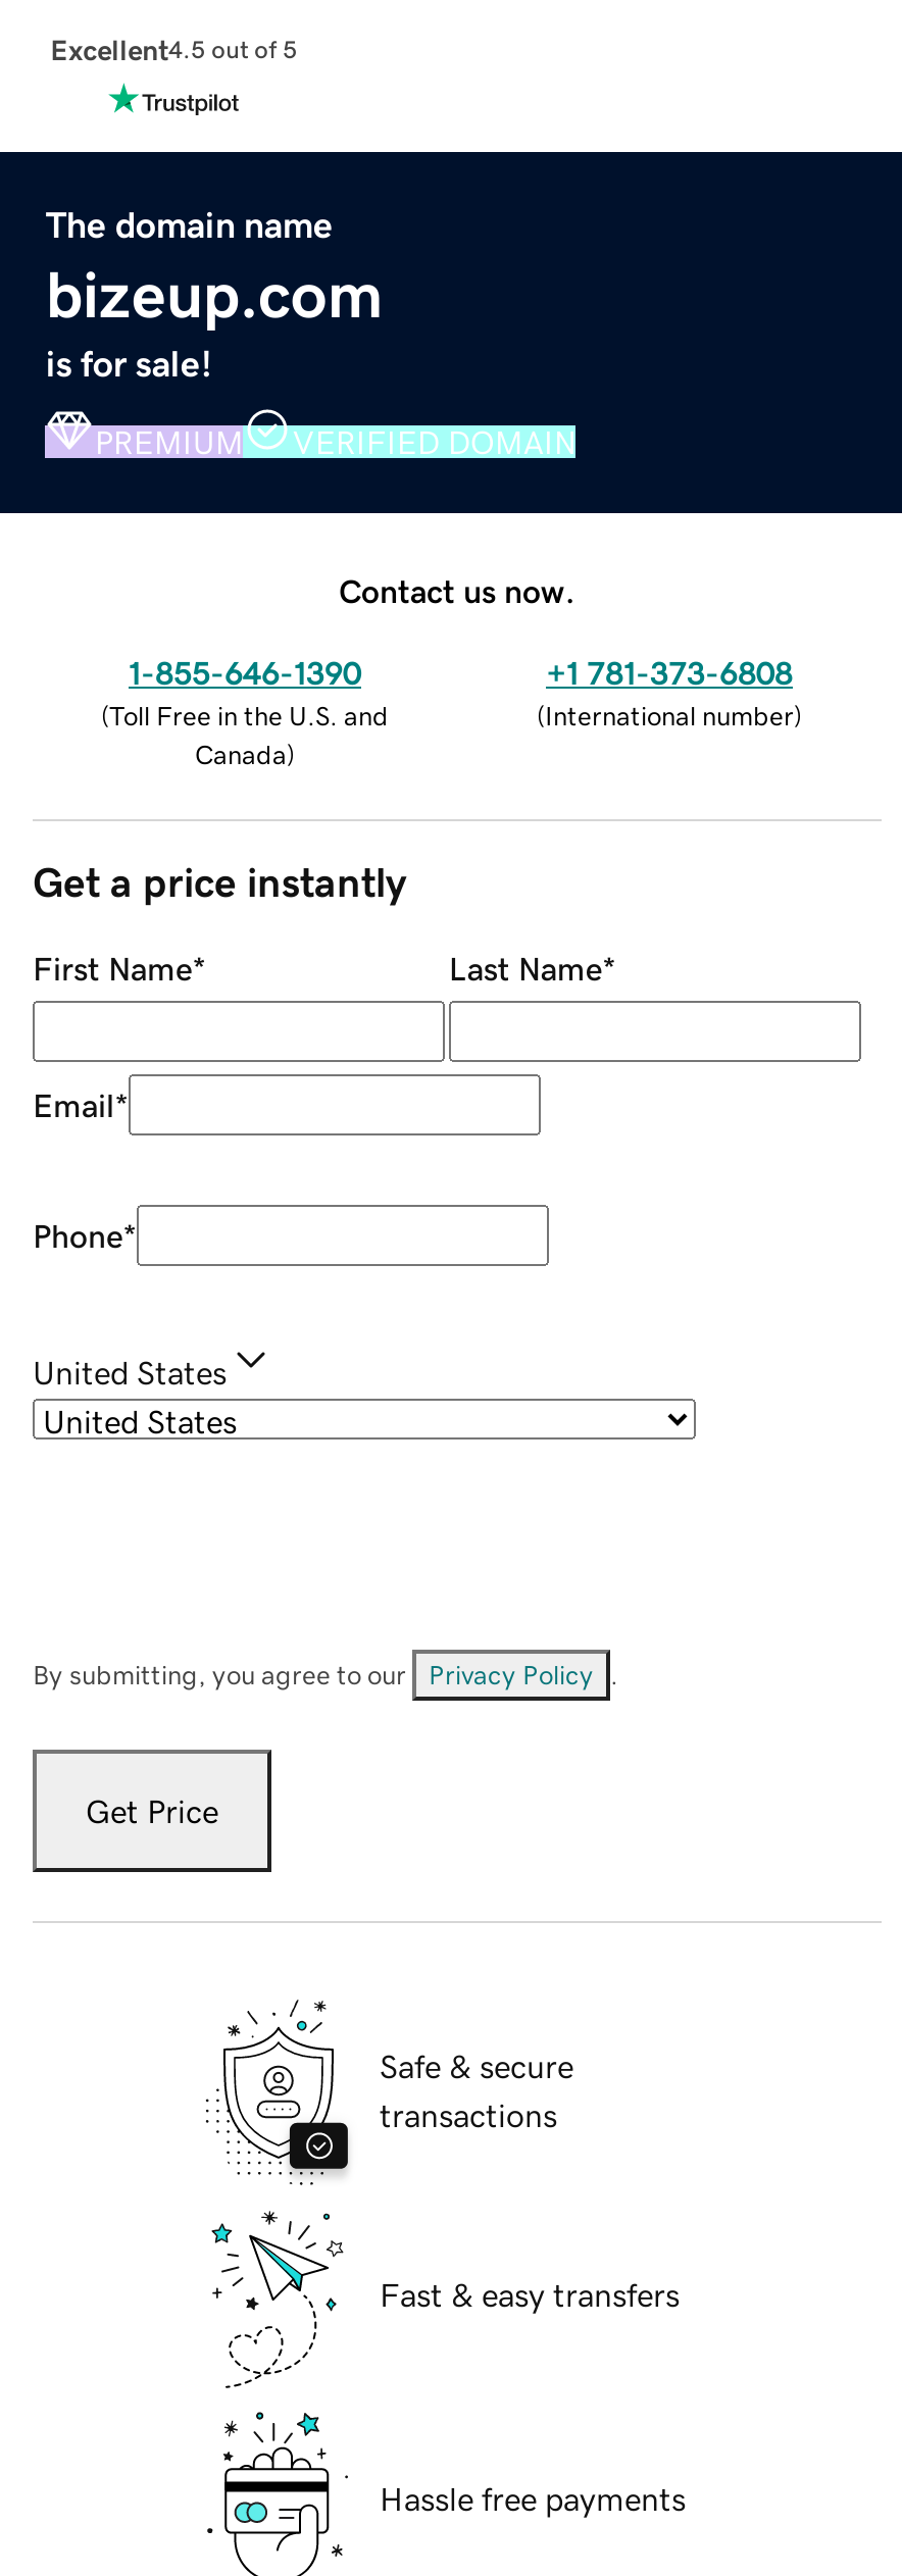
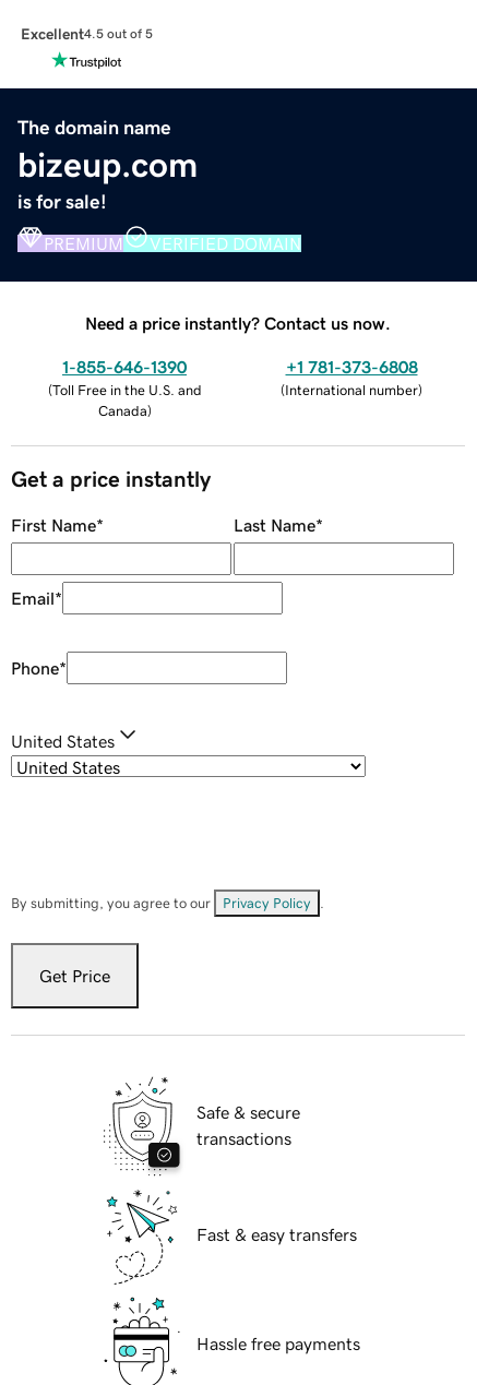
[339,574,575,606] Contact us now. -> [85,314,391,331] Need a price instantly? Contact us now.

